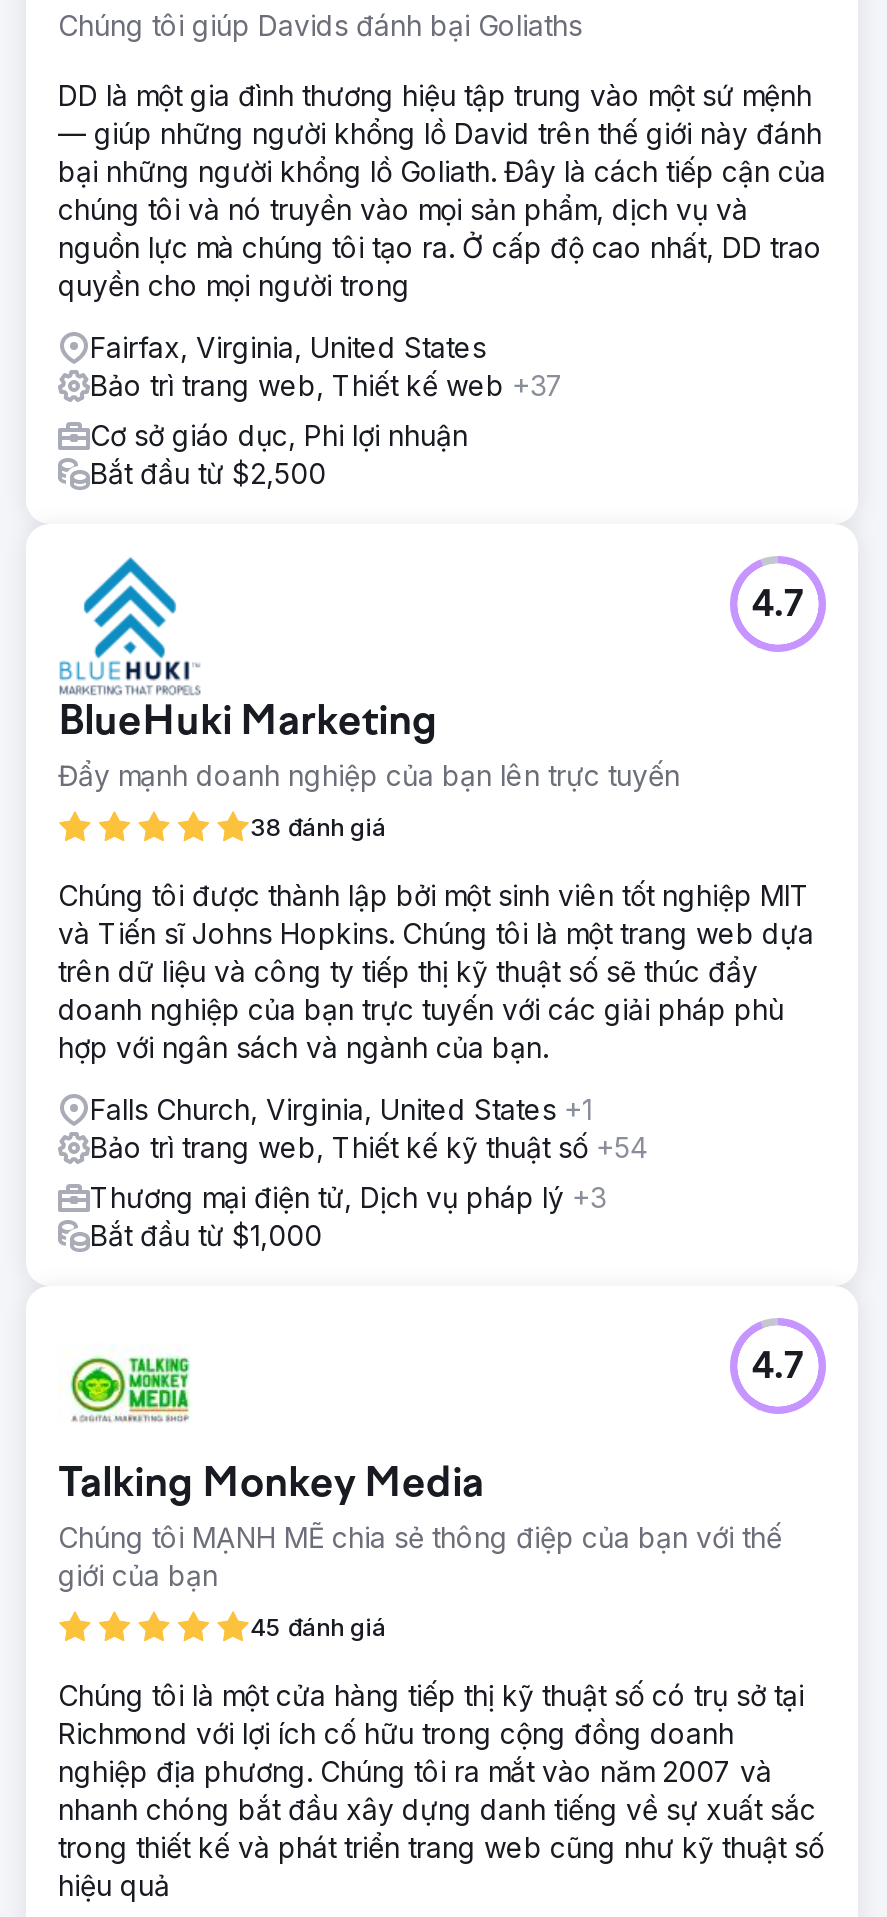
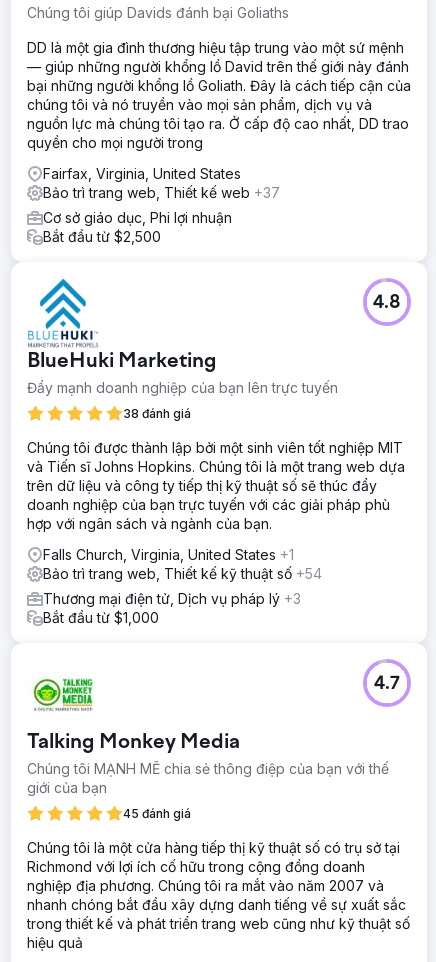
[752,588,804,626] 4.7 -> [373,294,401,313] 4.8

